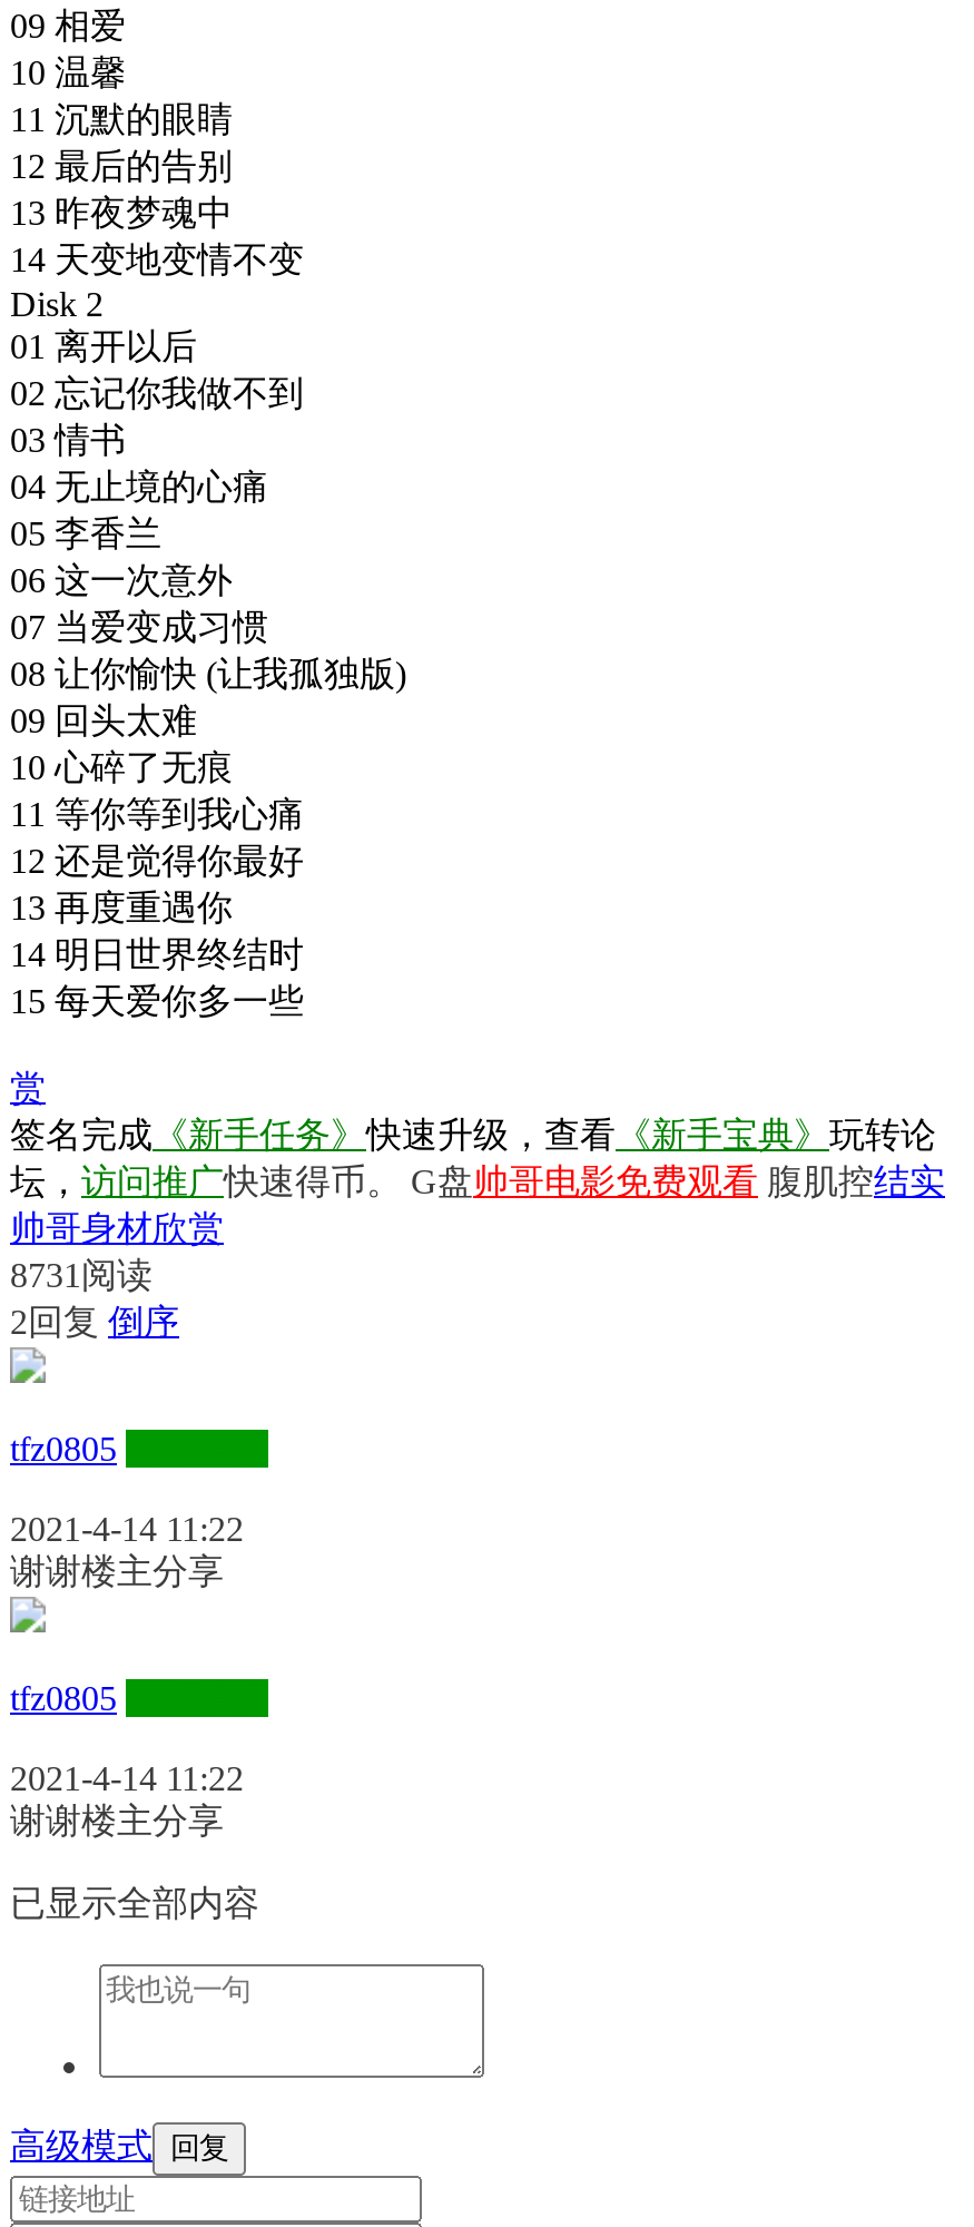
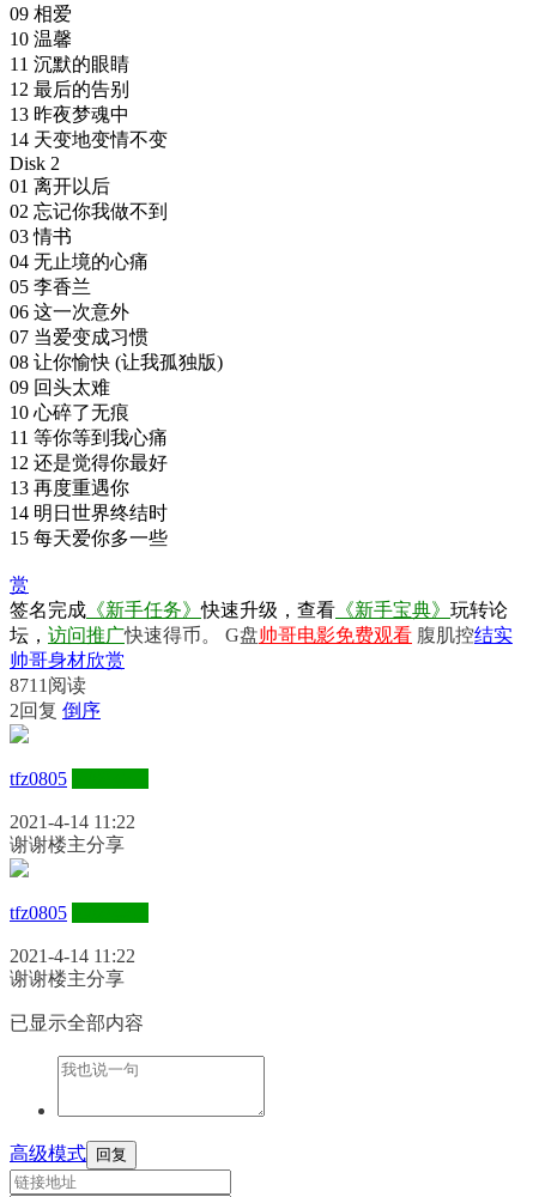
[10,1255,153,1293] 8731阅读 -> [10,675,86,695] 8711阅读

